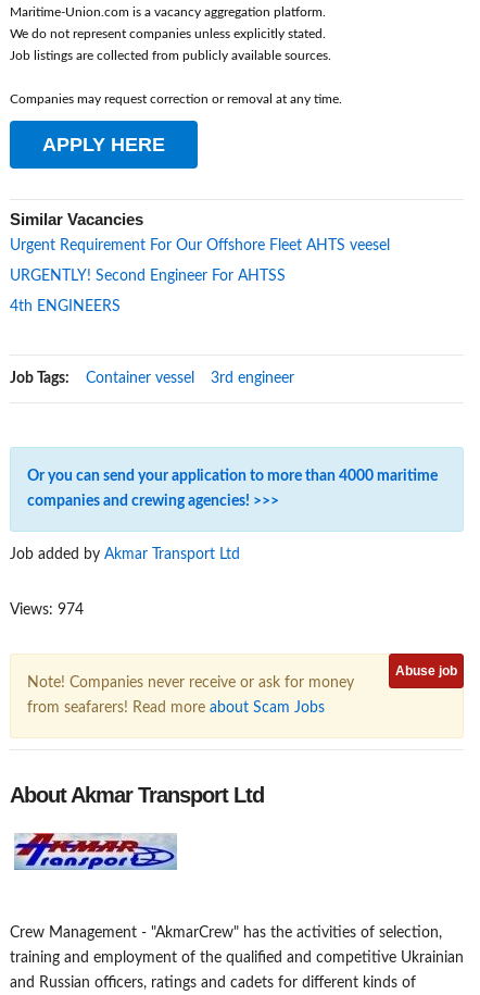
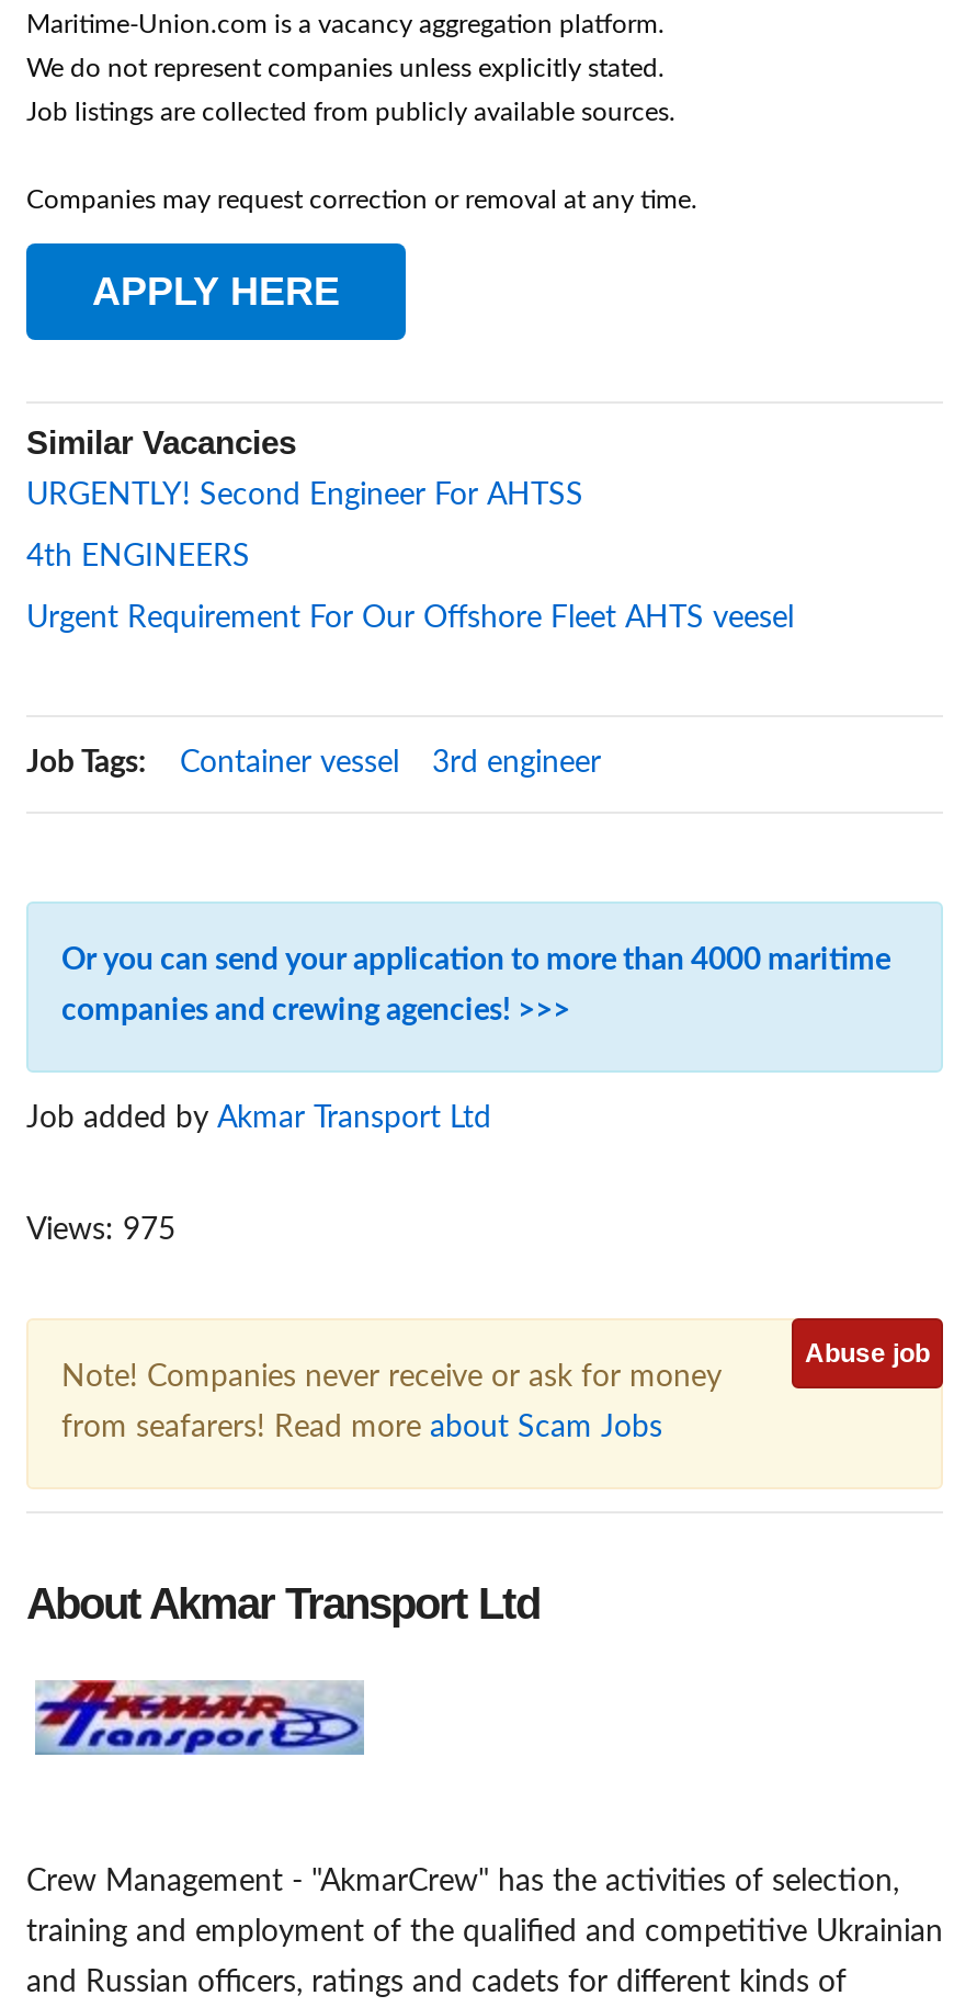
moved [10,238,390,253] -> [26,602,794,633]: Urgent Requirement For Our Offshore Fleet AHTS veesel
moved [10,268,286,314] -> [26,479,583,571]: URGENTLY! Second Engineer For AHTSS | 4th ENGINEERS
[10,602,84,617] Views: 974 -> [26,1214,175,1245] Views: 975

